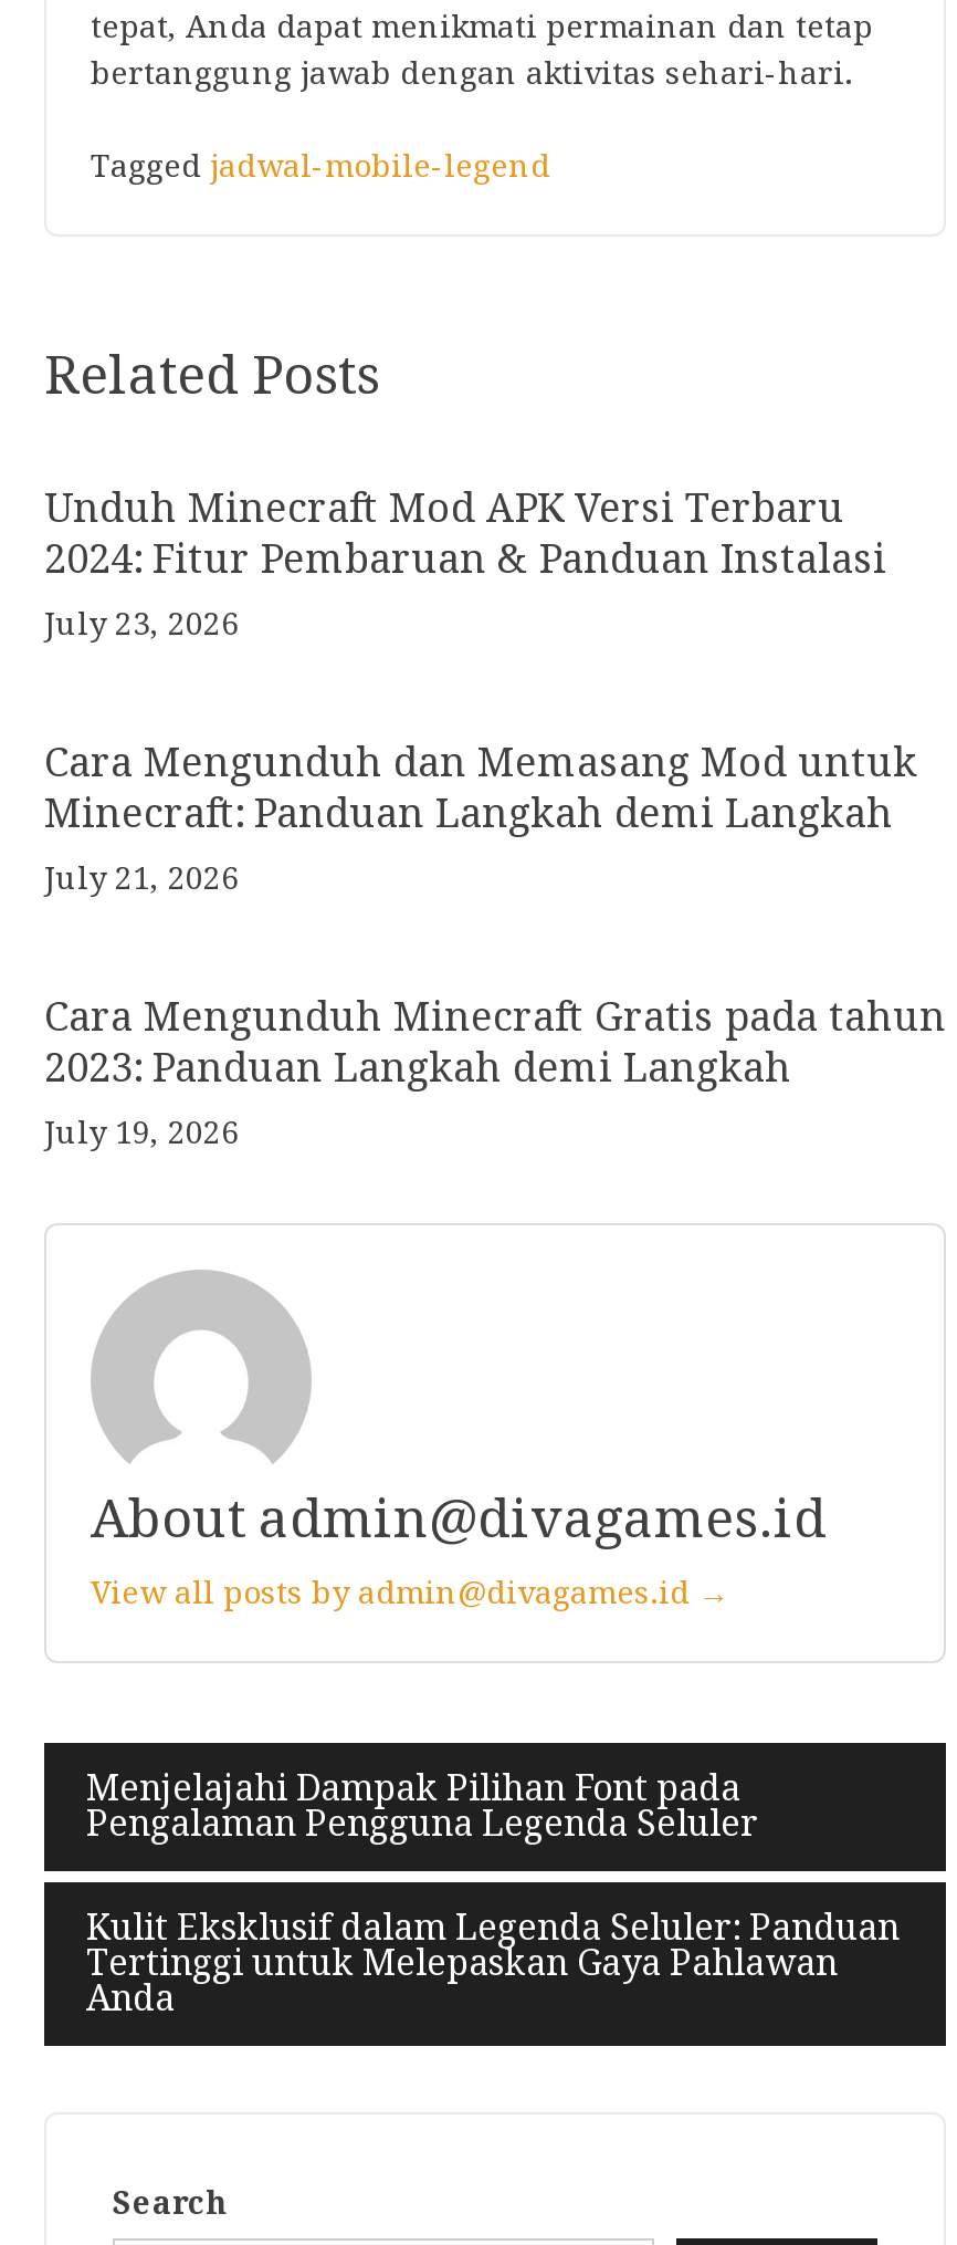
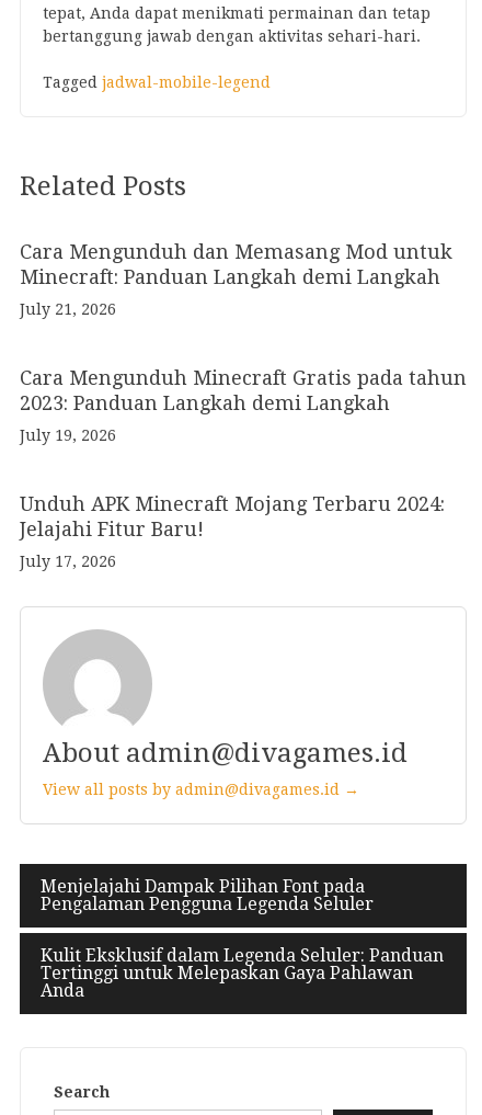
[44,484,886,641] Unduh Minecraft Mod APK Versi Terbaru | 2024: Fitur Pembaruan & Panduan Instalasi | July 23, 2026 -> none
moved [44,739,946,1150] -> [20,240,467,444]: Cara Mengunduh dan Memasang Mod untuk | Minecraft: Panduan Langkah demi Langkah | July 21, 2026 | Cara Mengunduh Minecraft Gratis pada tahun | 2023: Panduan Langkah demi Langkah | July 19, 2026
none -> [20,492,445,570] Unduh APK Minecraft Mojang Terbaru 2024: | Jelajahi Fitur Baru! | July 17, 2026

